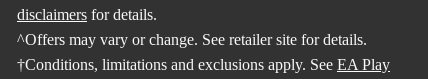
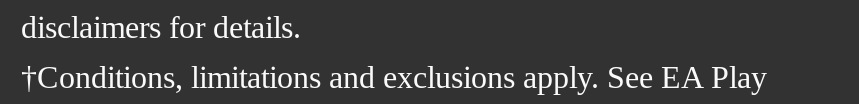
[17,31,367,48] ^Offers may vary or change. See retailer site for details. -> none

